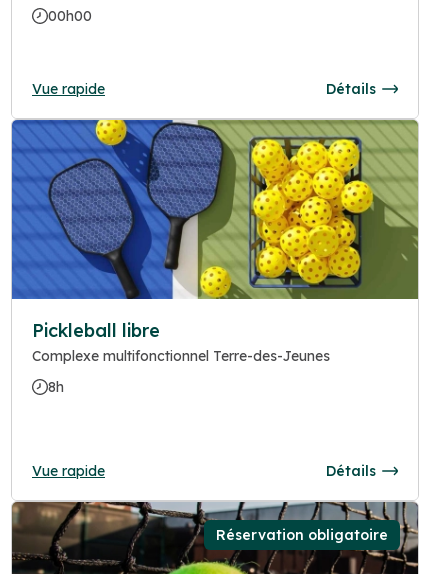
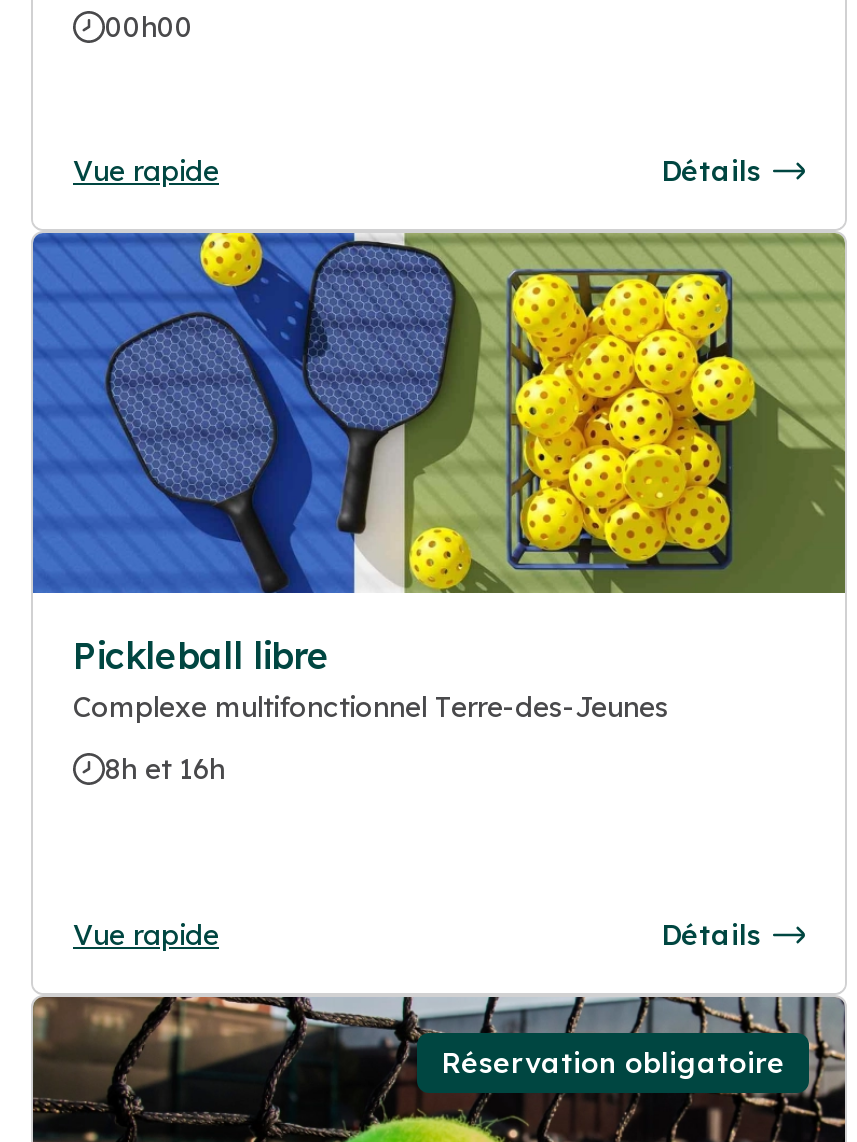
[48,378,64,396] 8h -> [105,750,225,786] 8h et 16h

